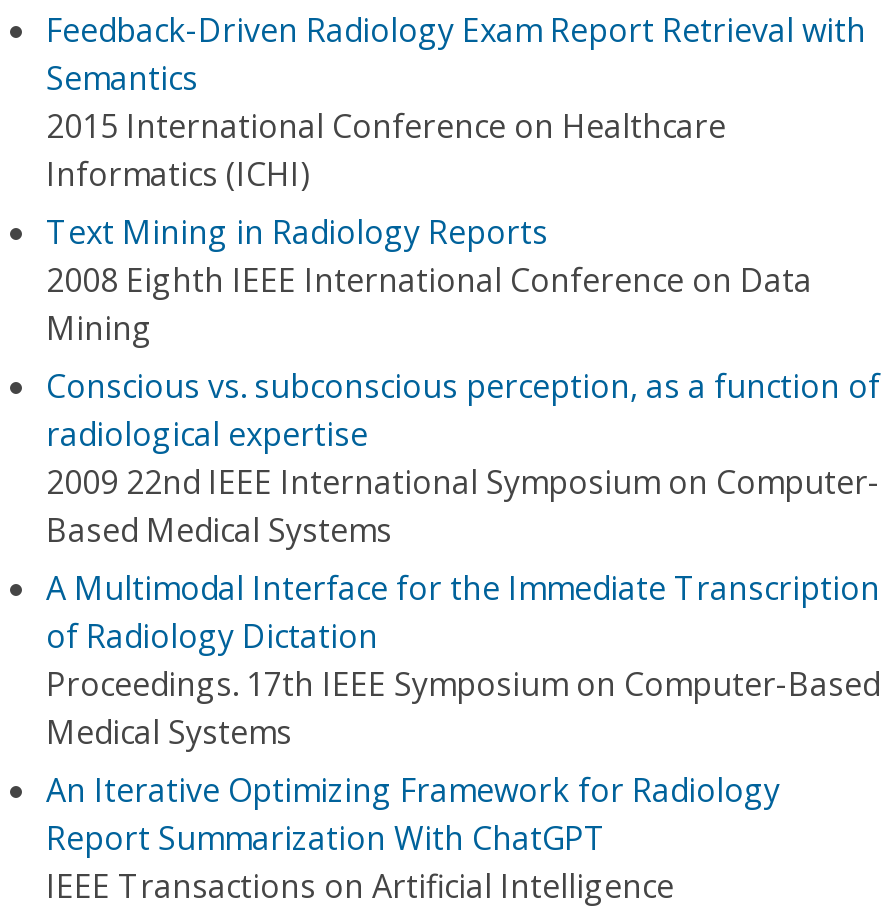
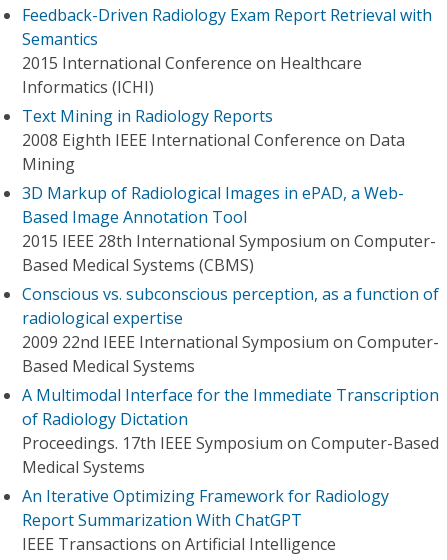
none -> [22,182,436,276] 3D Markup of Radiological Images in ePAD, a Web- | Based Image Annotation Tool | 2015 IEEE 28th International Symposium on Computer- | Based Medical Systems (CBMS)

